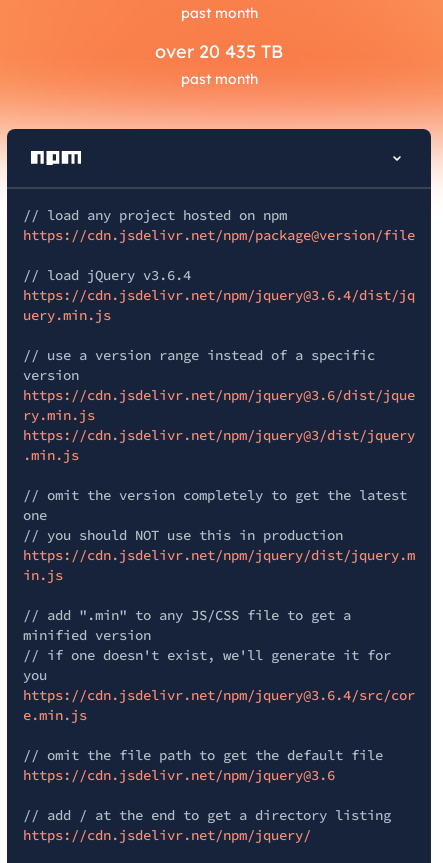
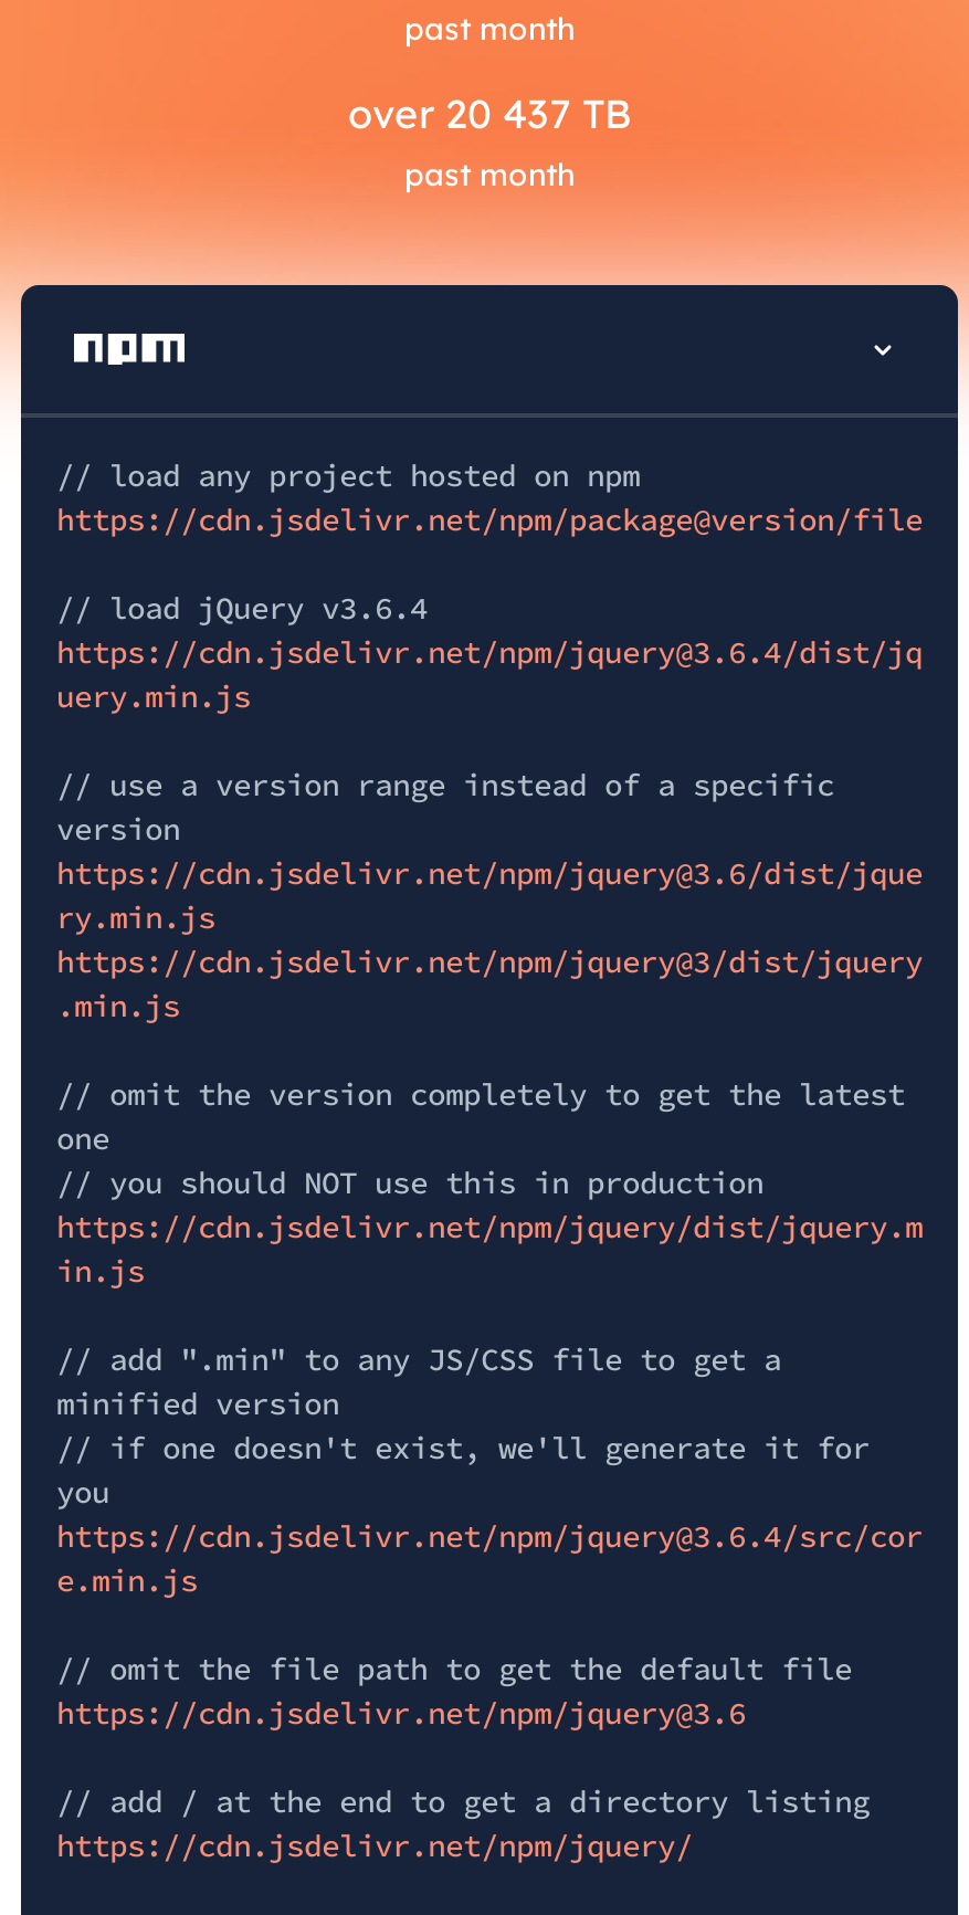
[155,40,283,63] over 20 435 TB -> [348,88,631,139] over 20 437 TB

